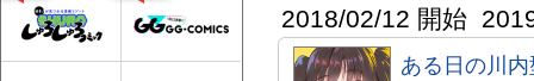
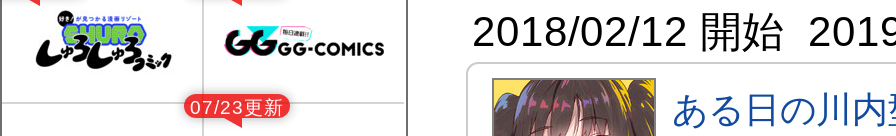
none -> [190,96,284,118] 07/23更新

